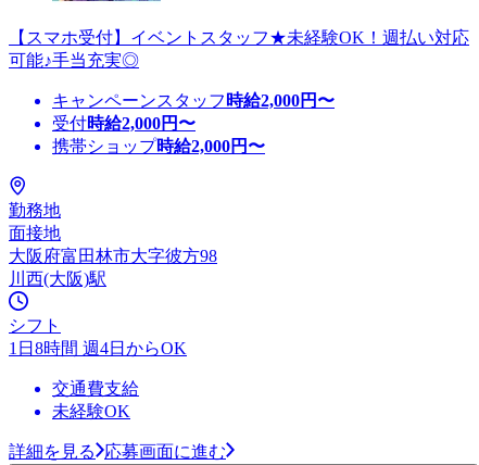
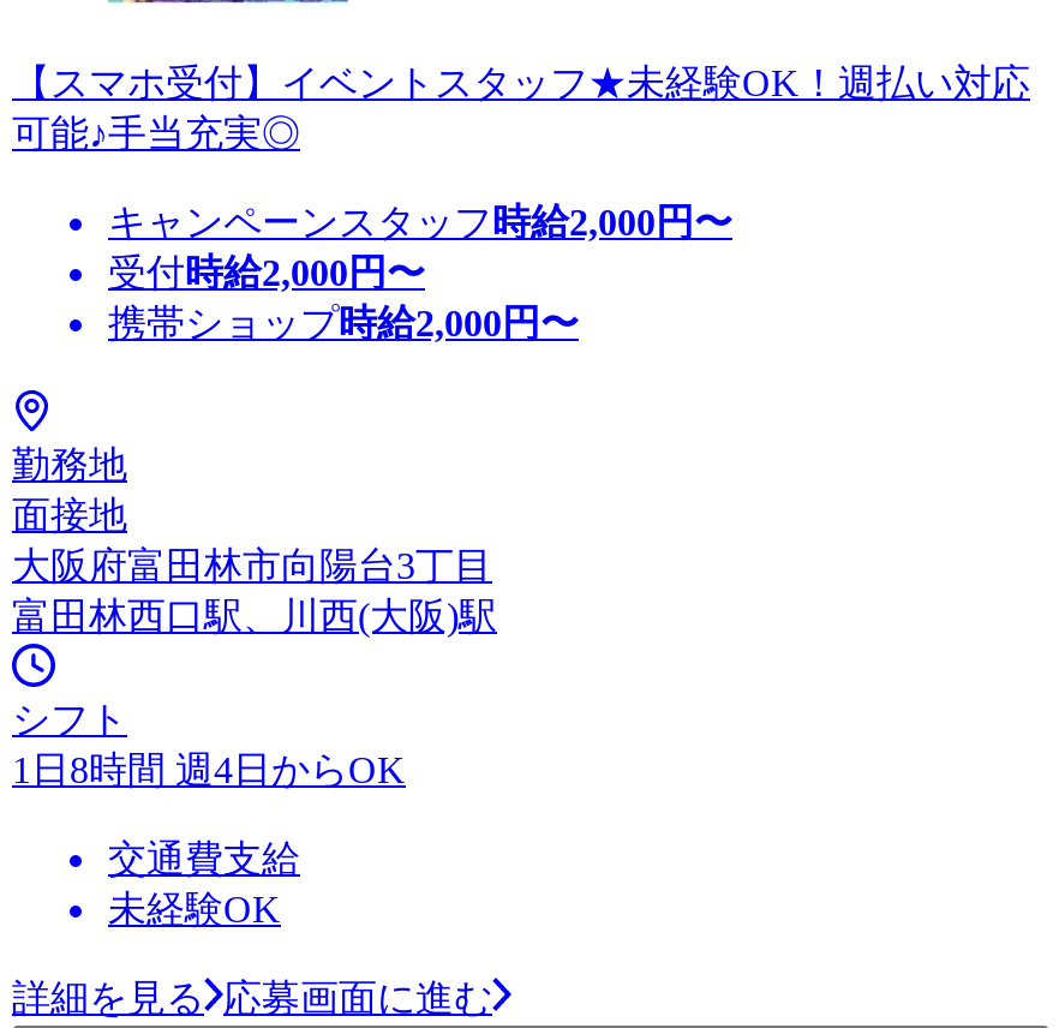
[9,247,217,288] 大阪府富田林市大字彼方98 | 川西(大阪)駅 -> [12,545,497,636] 大阪府富田林市向陽台3丁目 | 富田林西口駅、川西(大阪)駅

